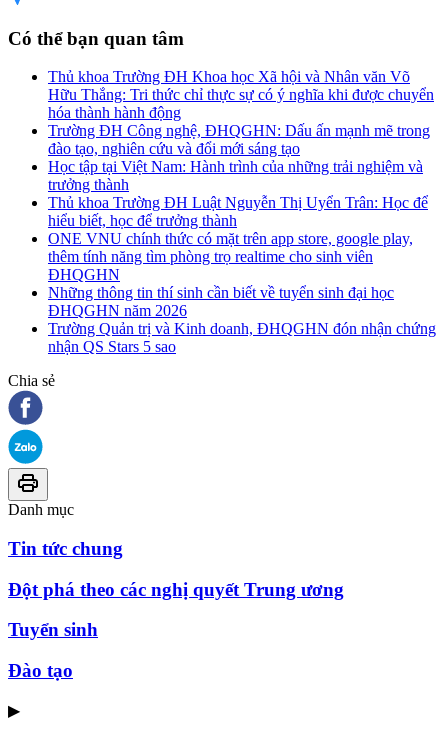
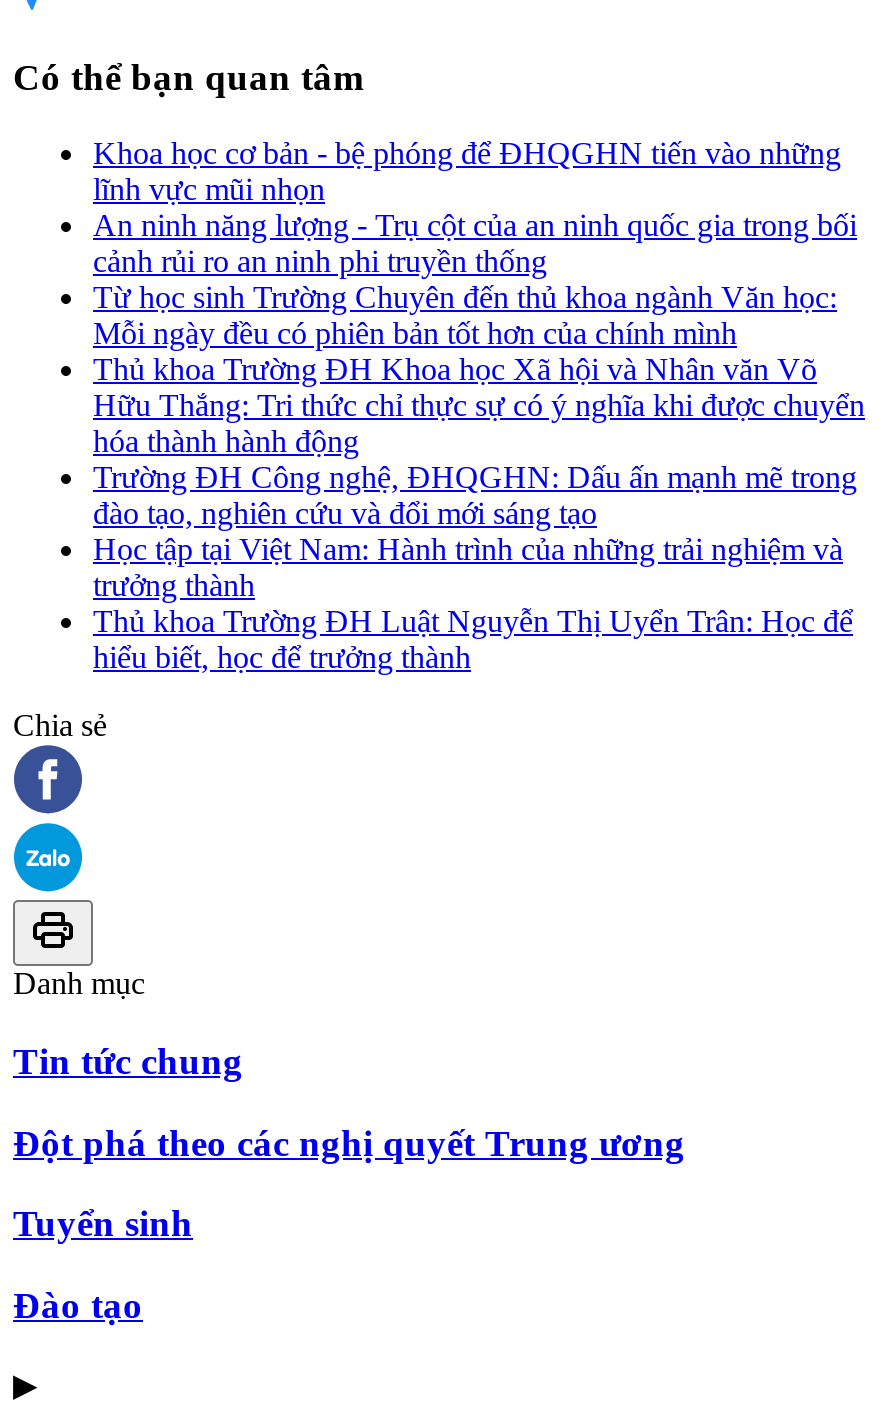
none -> [93,136,857,350] Khoa học cơ bản - bệ phóng để ĐHQGHN tiến vào những | lĩnh vực mũi nhọn | An ninh năng lượng - Trụ cột của an ninh quốc gia trong bối | cảnh rủi ro an ninh phi truyền thống | Từ học sinh Trường Chuyên đến thủ khoa ngành Văn học: | Mỗi ngày đều có phiên bản tốt hơn của chính mình
moved [48,68,434,229] -> [93,352,865,674]: Thủ khoa Trường ĐH Khoa học Xã hội và Nhân văn Võ | Hữu Thắng: Tri thức chỉ thực sự có ý nghĩa khi được chuyển | hóa thành hành động | ... | Thủ khoa Trường ĐH Luật Nguyễn Thị Uyển Trân: Học để | hiểu biết, học để trưởng thành
[48,230,436,355] ONE VNU chính thức có mặt trên app store, google play, | thêm tính năng tìm phòng trọ realtime cho sinh viên | ĐHQGHN | Những thông tin thí sinh cần biết về tuyển sinh đại học | ĐHQGHN năm 2026 | Trường Quản trị và Kinh doanh, ĐHQGHN đón nhận chứng | nhận QS Stars 5 sao -> none

